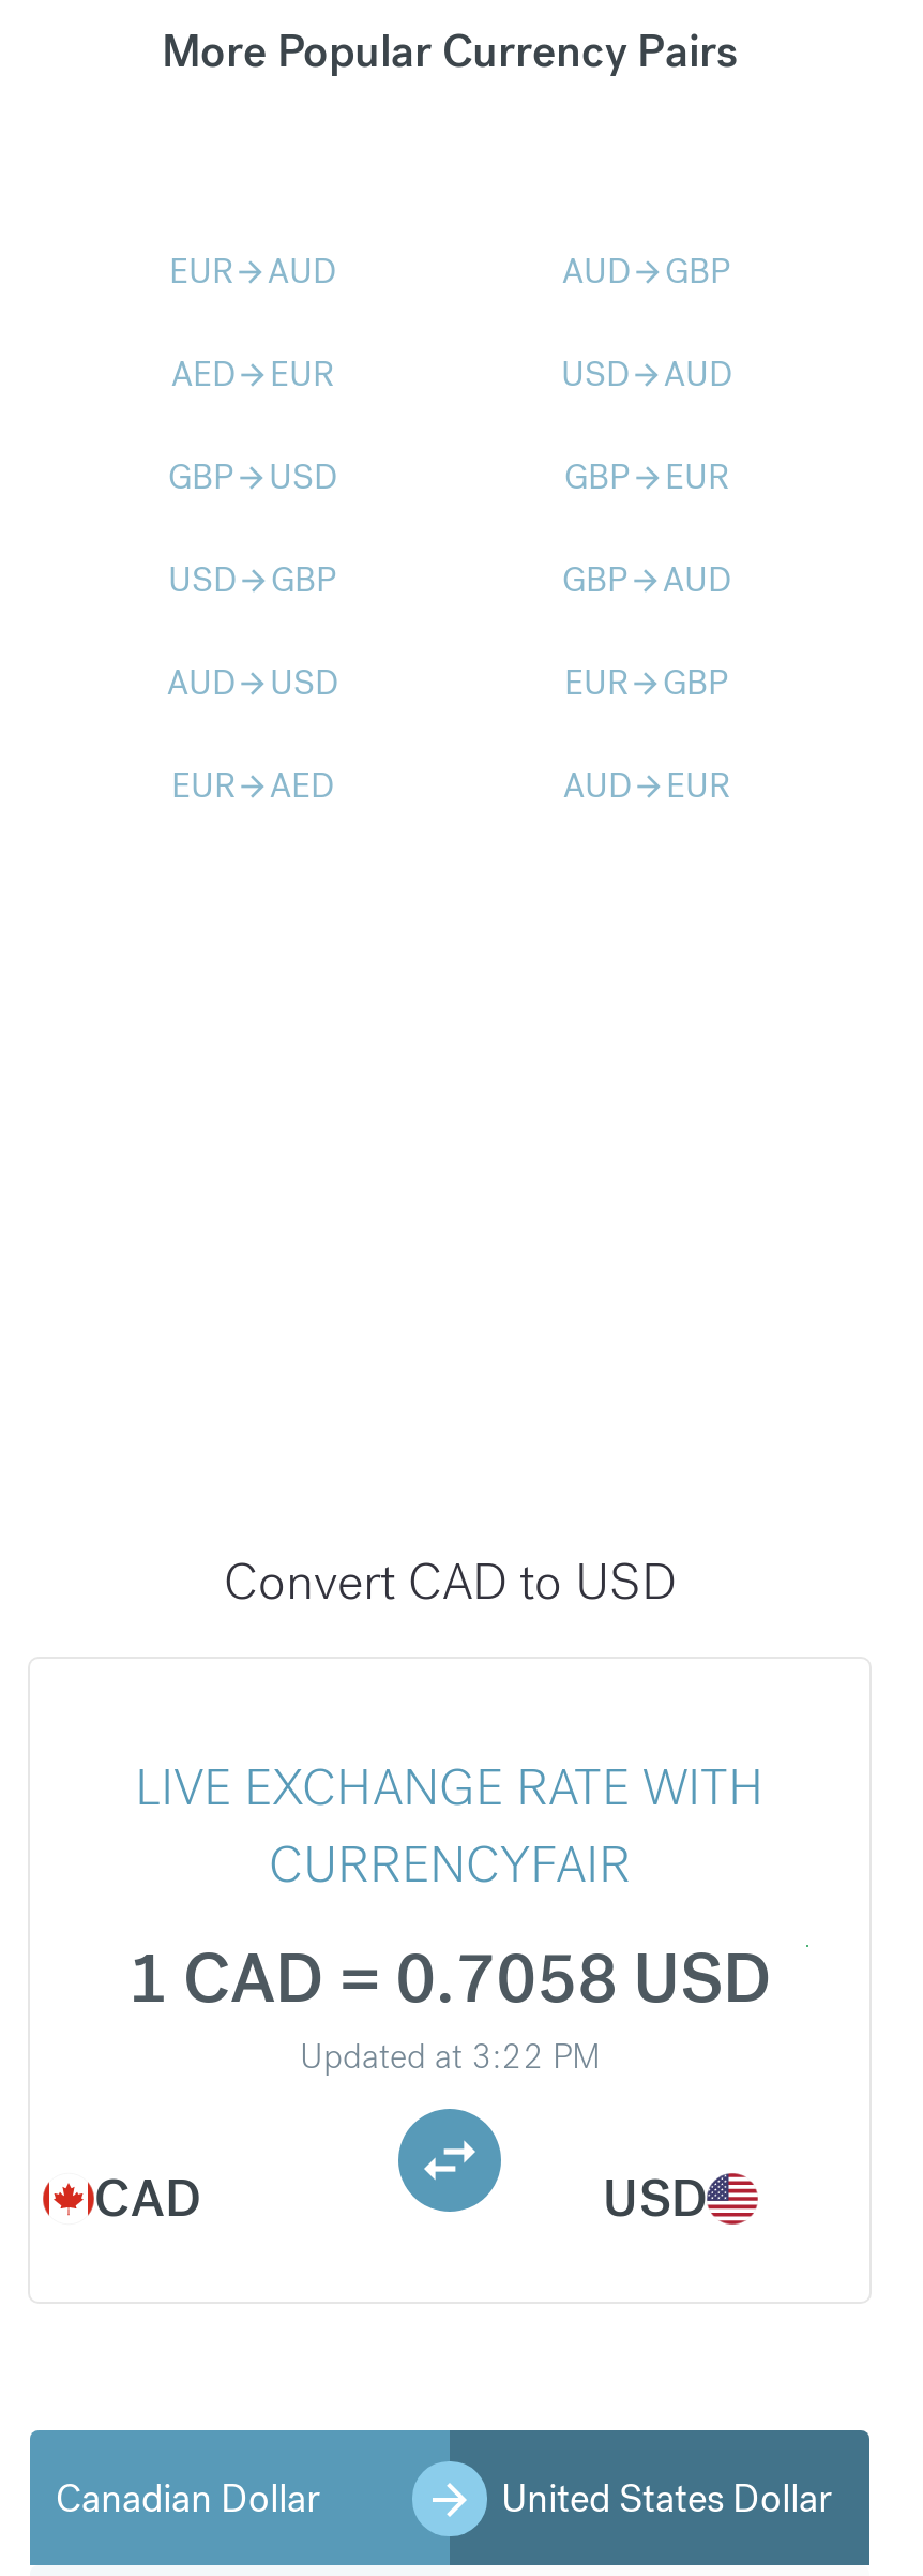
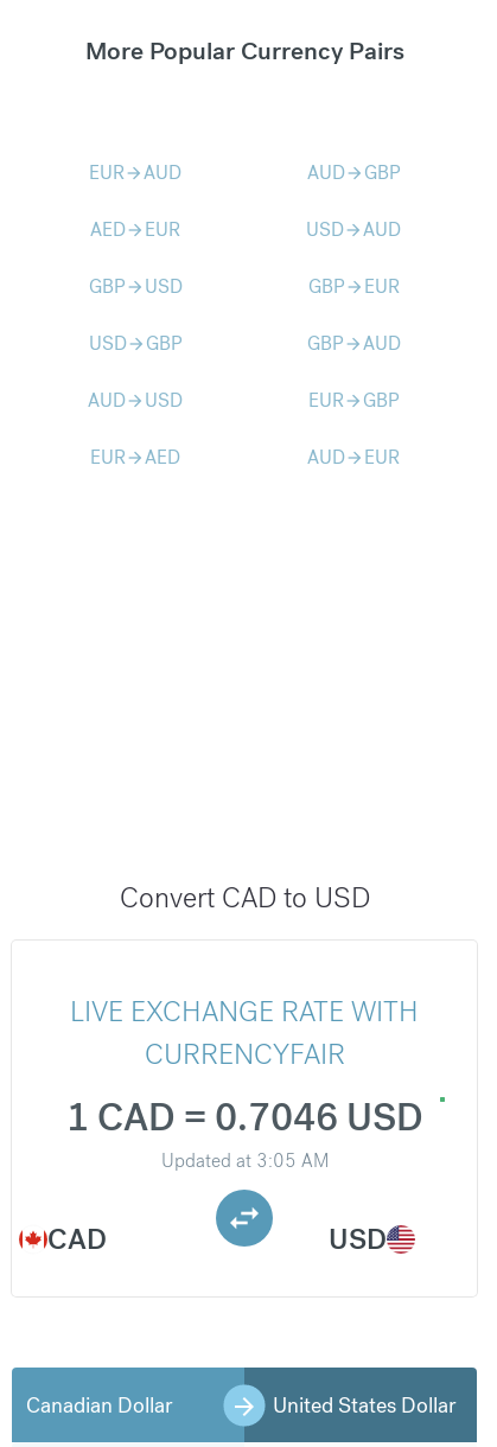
[127,1936,772,2024] 1 CAD = 0.7058 USD -> [66,1094,423,1142] 1 CAD = 0.7046 USD
[300,2034,600,2079] Updated at 3:22 PM -> [161,1148,328,1173] Updated at 3:05 AM

